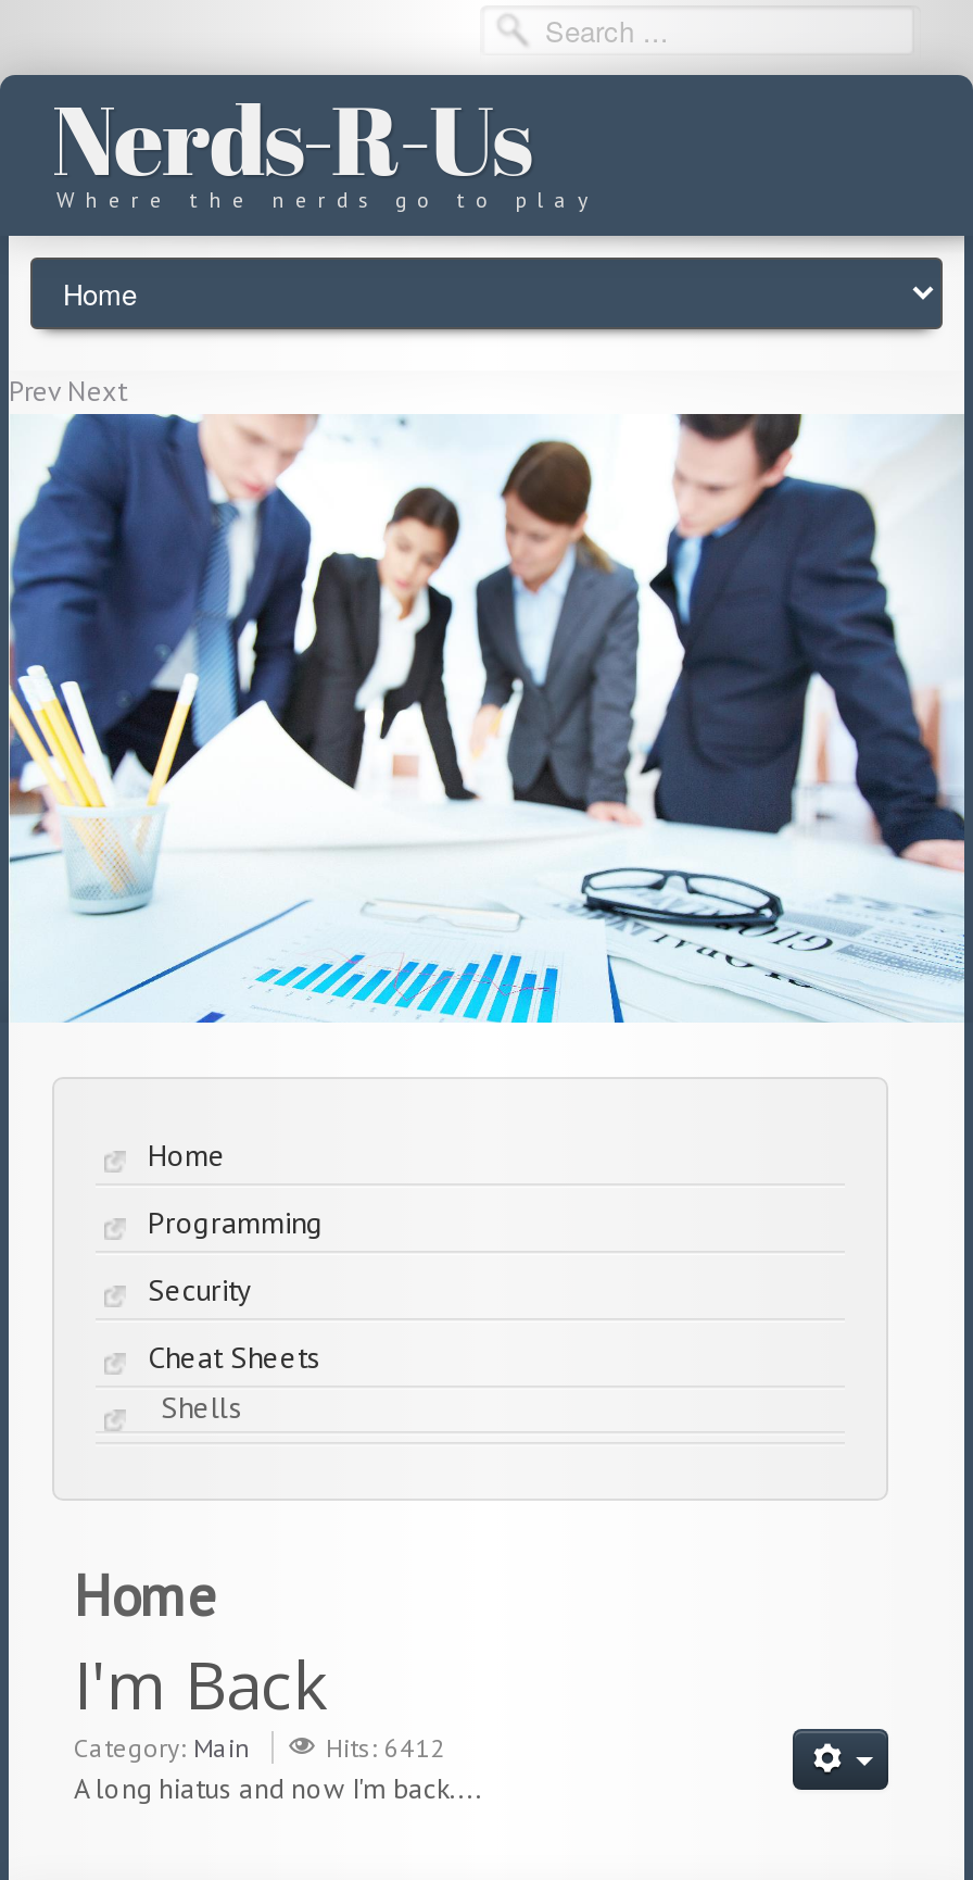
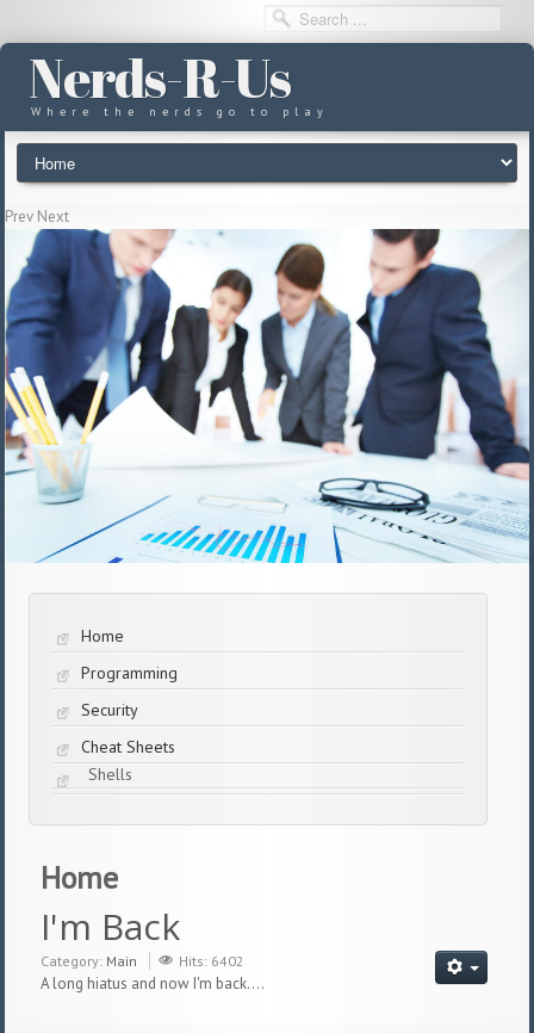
[326,1731,445,1763] Hits: 6412 -> [179,952,244,970] Hits: 6402

